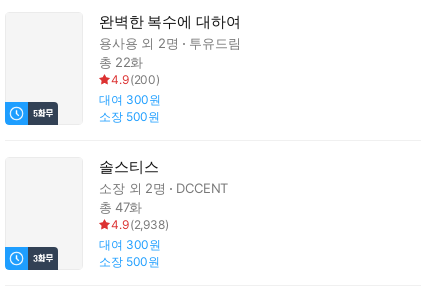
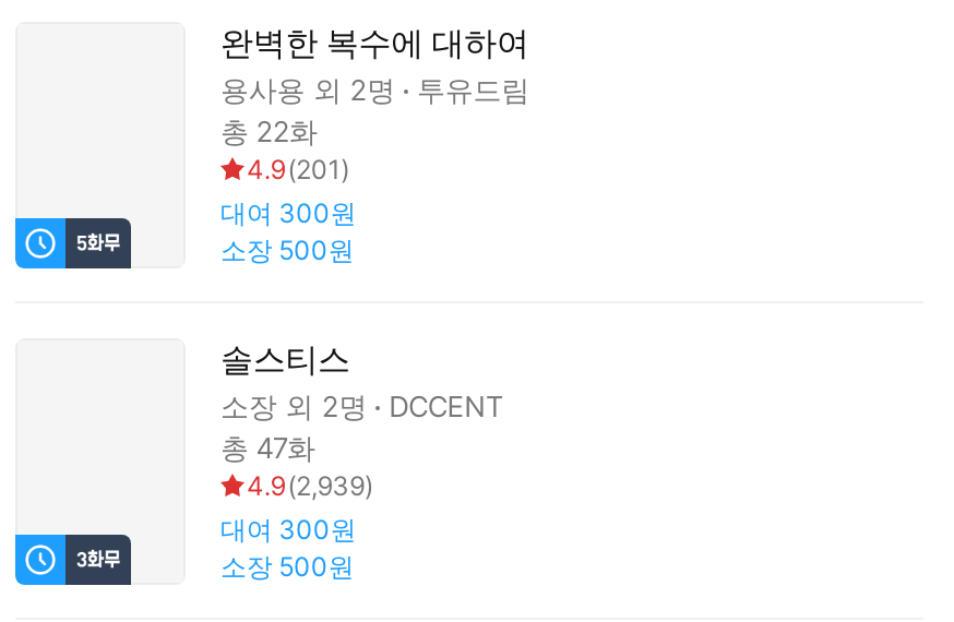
[111,72,160,87] 4.9(200) -> [247,153,350,186] 4.9(201)
[111,217,169,232] 4.9(2,938) -> [247,469,373,502] 4.9(2,939)

